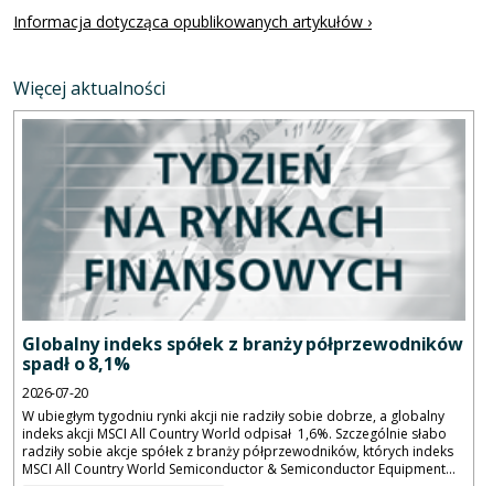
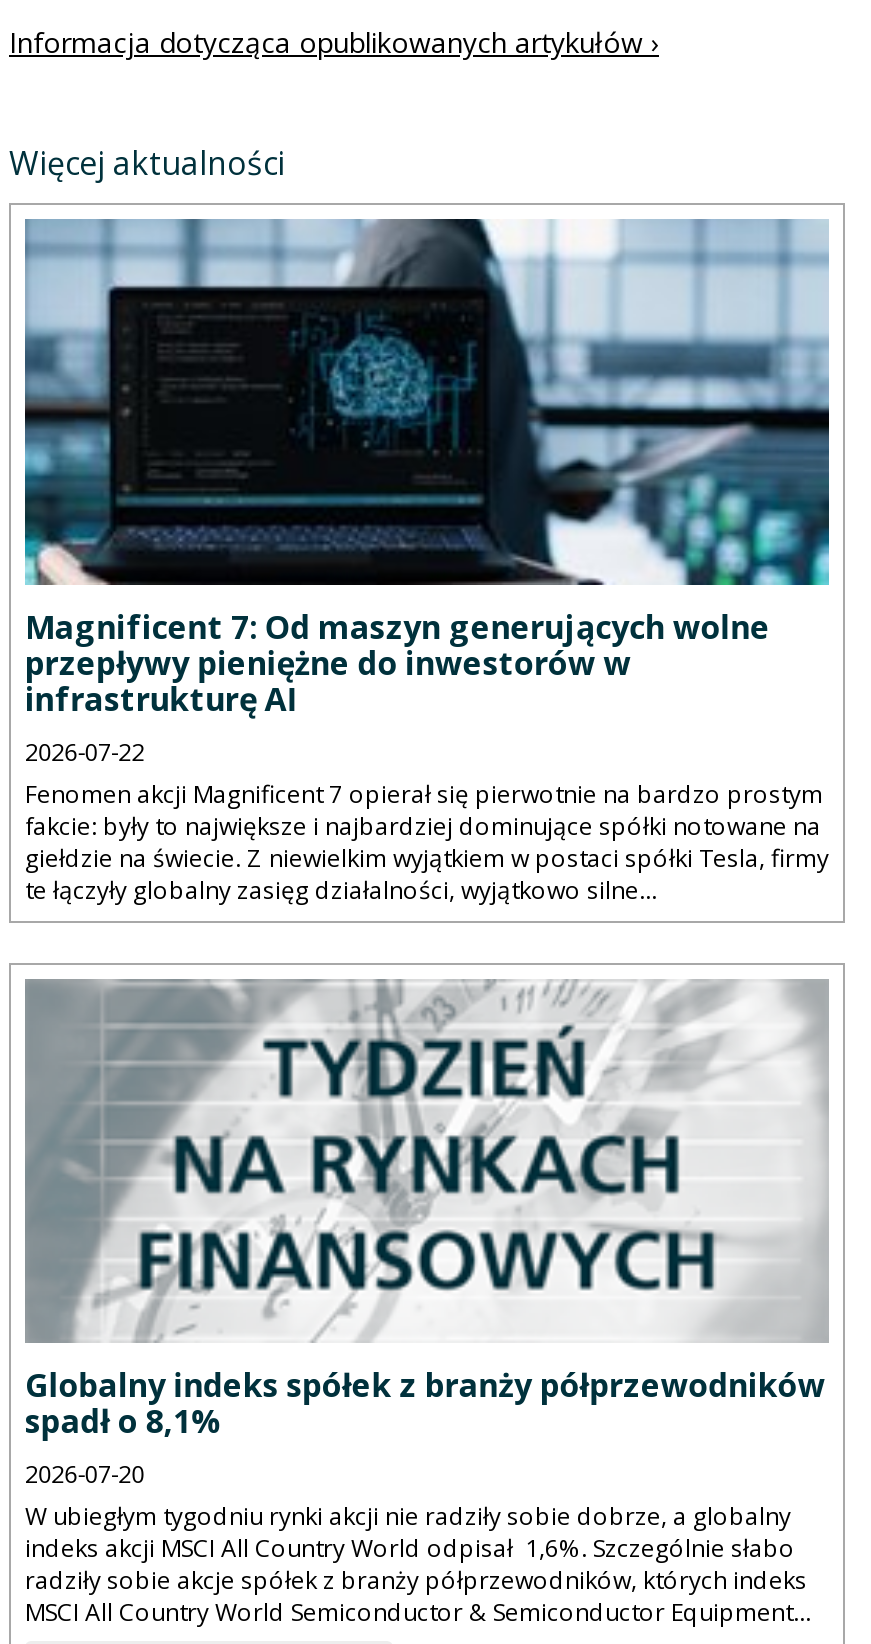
none -> [23,217,831,907] [image] | Magnificent 7: Od maszyn generujących wolne | przepływy pieniężne do inwestorów w | infrastrukturę AI | 2026-07-22 | Fenomen akcji Magnificent 7 opierał się pierwotnie na bardzo prostym | fakcie: były to największe i najbardziej dominujące spółki notowane na | giełdzie na świecie. Z niewielkim wyjątkiem w postaci spółki Tesla, firmy | te łączyły globalny zasięg działalności, wyjątkowo silne...

